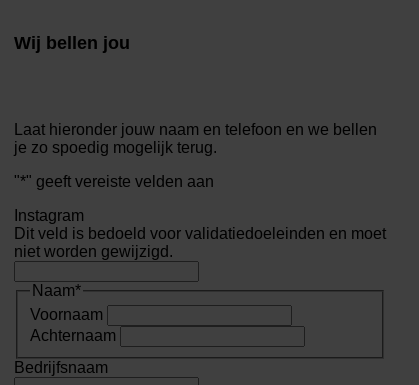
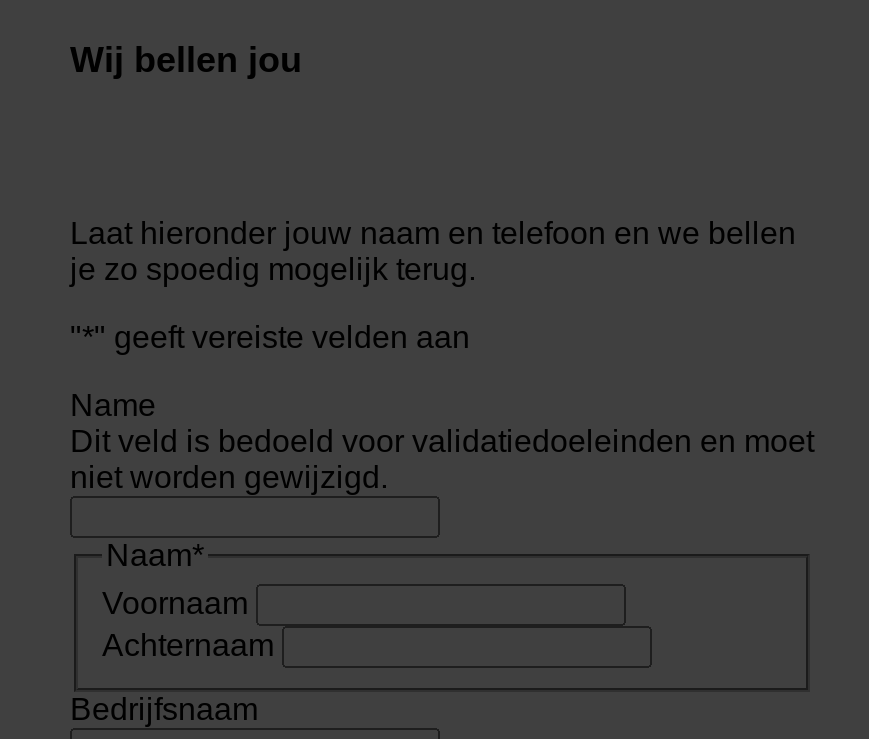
[14,207,84,224] Instagram -> [70,387,156,421] Name

